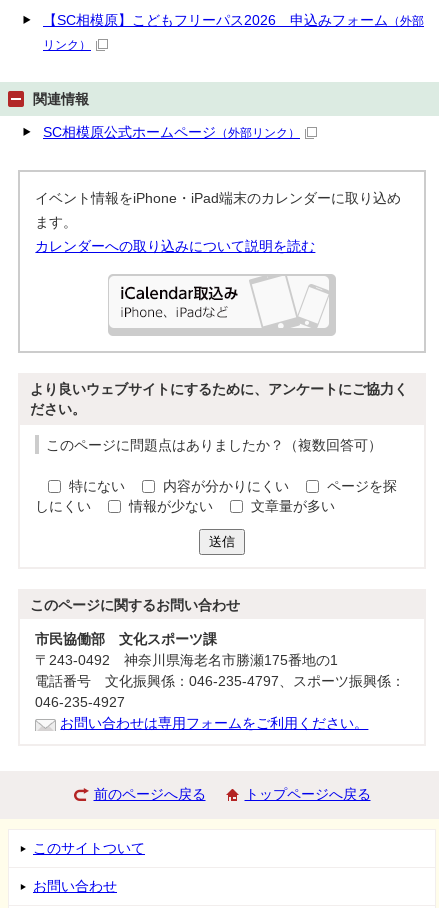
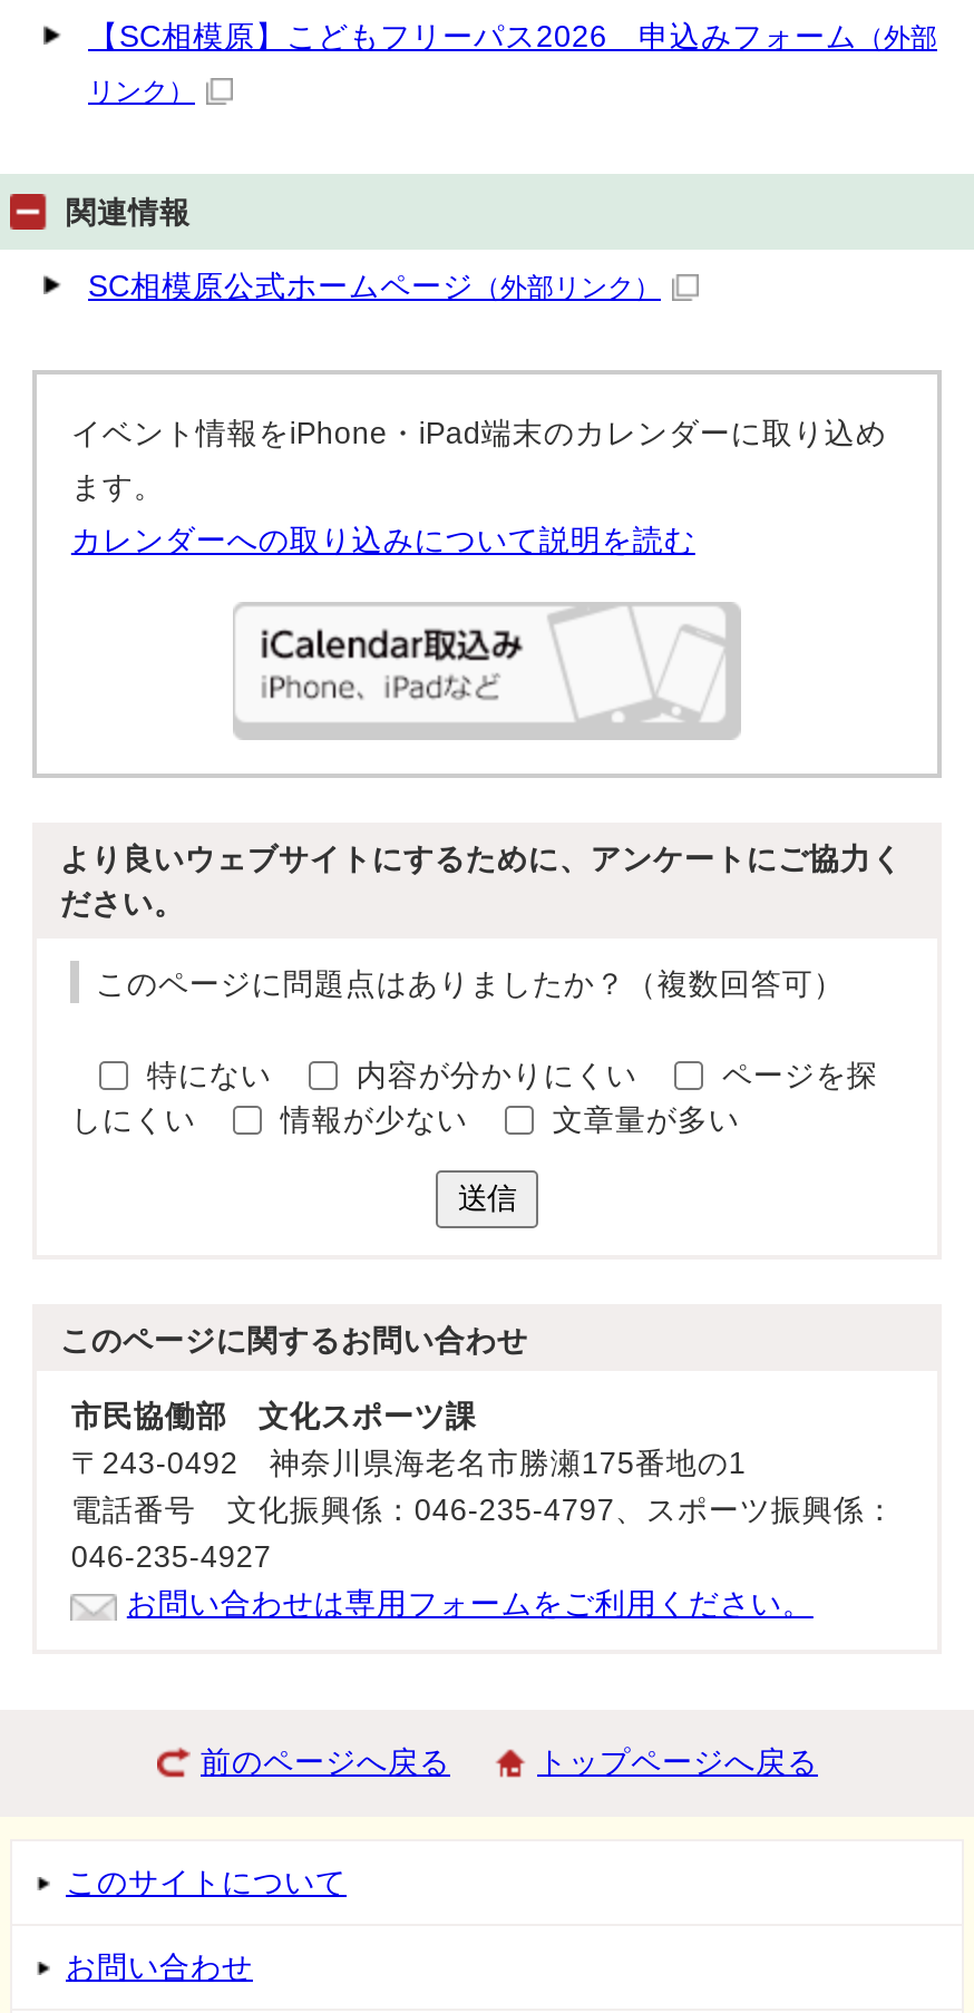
[33,841,145,856] このサイトついて -> [66,1866,347,1899] このサイトについて

